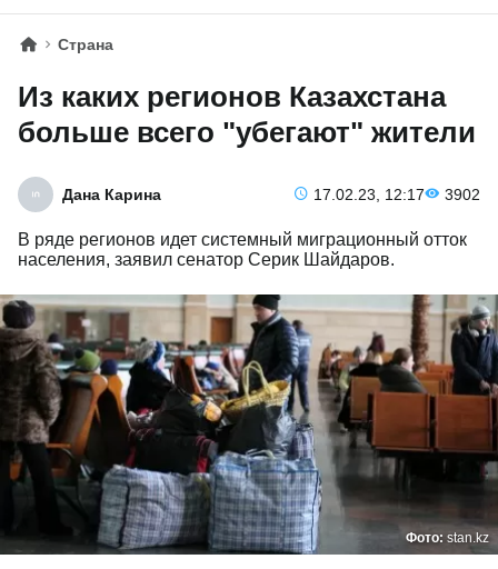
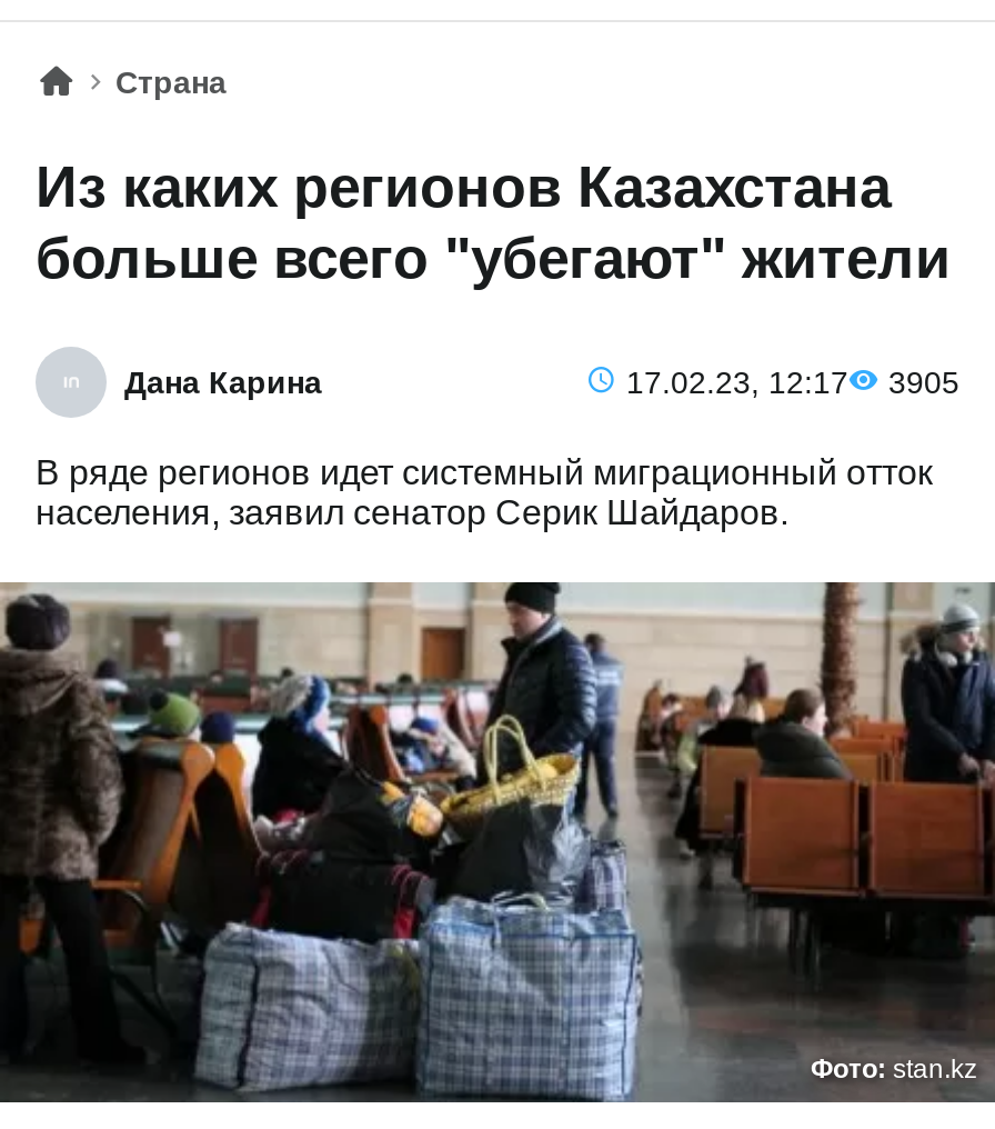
[313,186,480,203] 17.02.23, 12:17 3902 -> [626,364,959,400] 17.02.23, 12:17 3905

